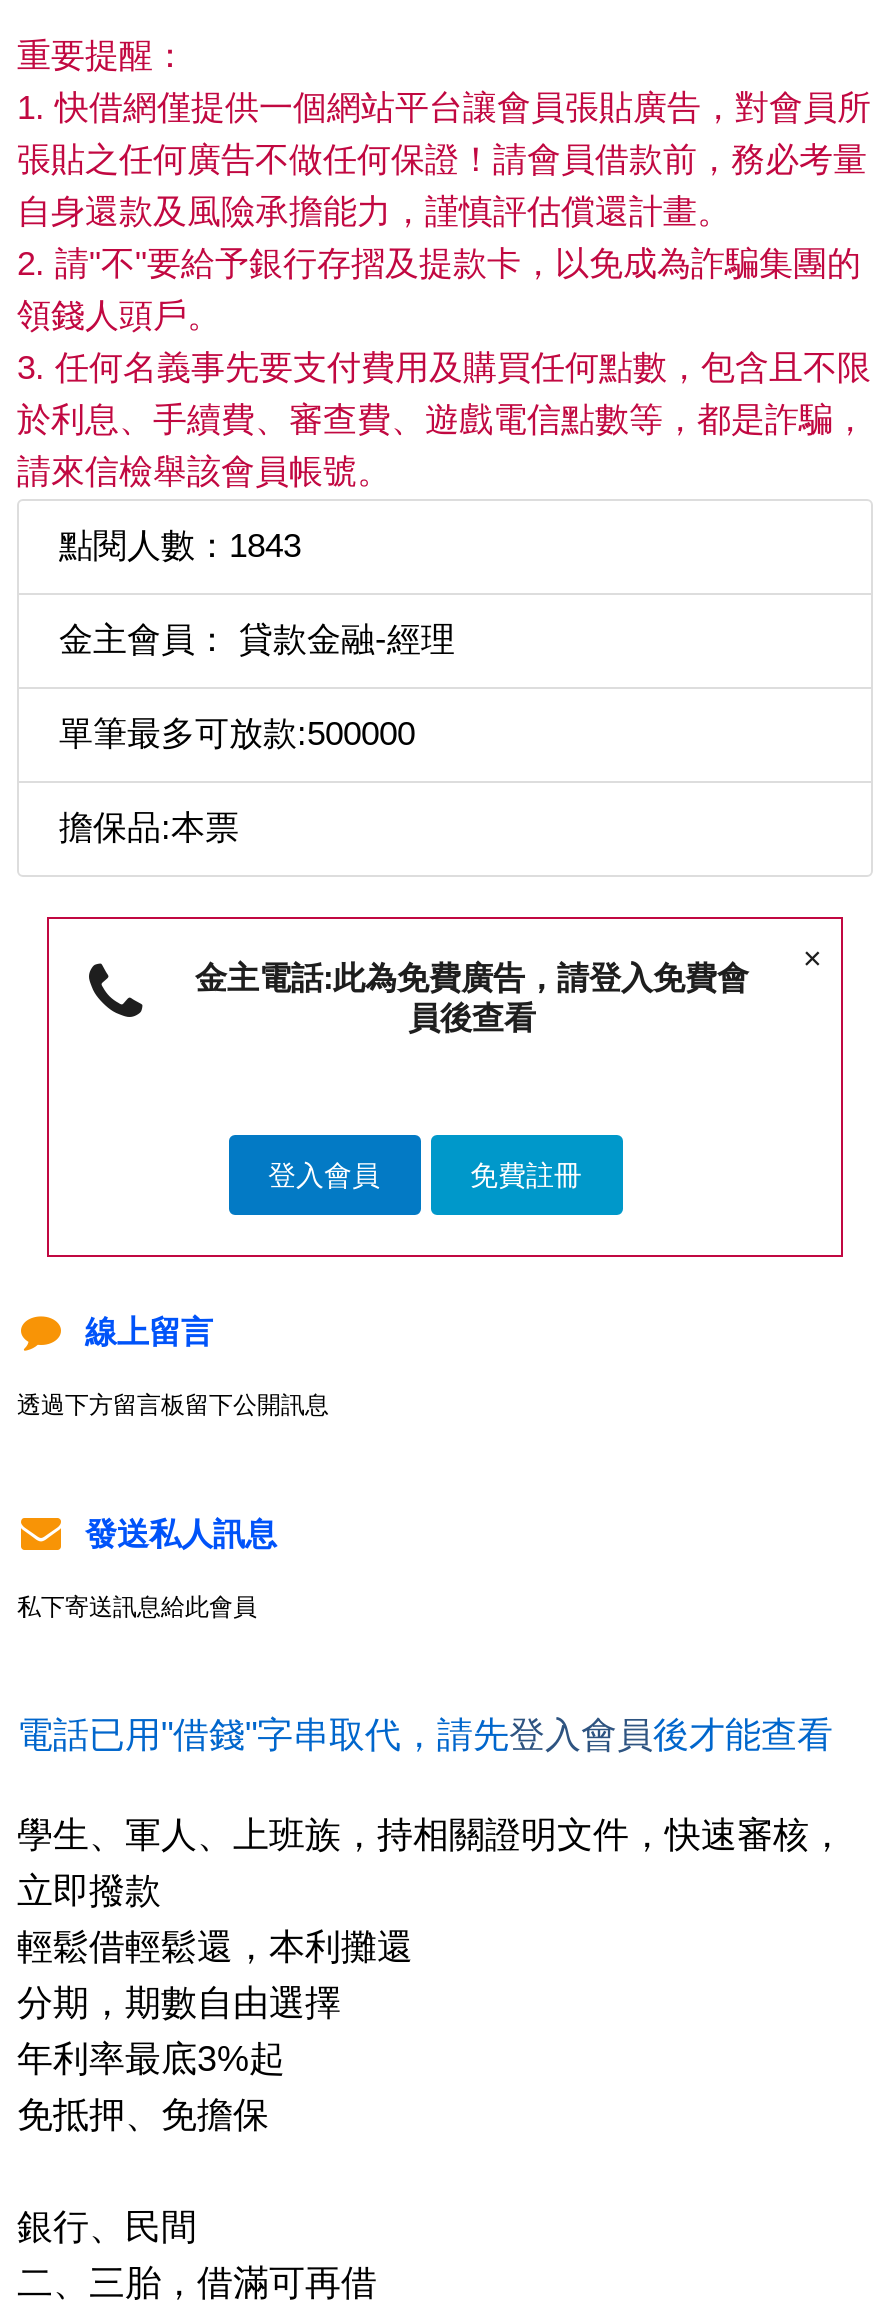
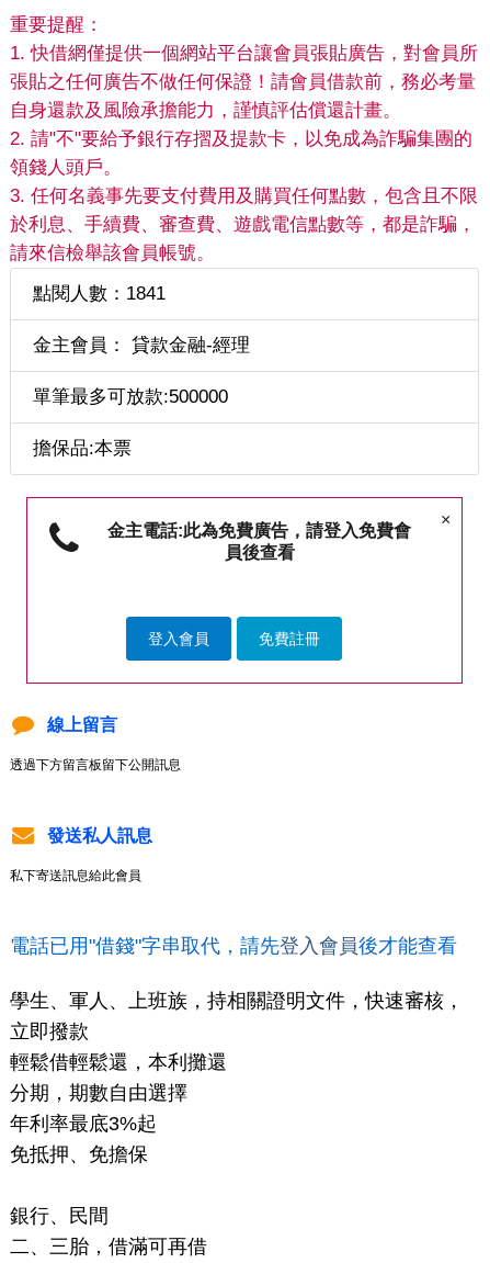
[59,527,301,565] 點閱人數：1843 -> [33,283,166,304] 點閱人數：1841

